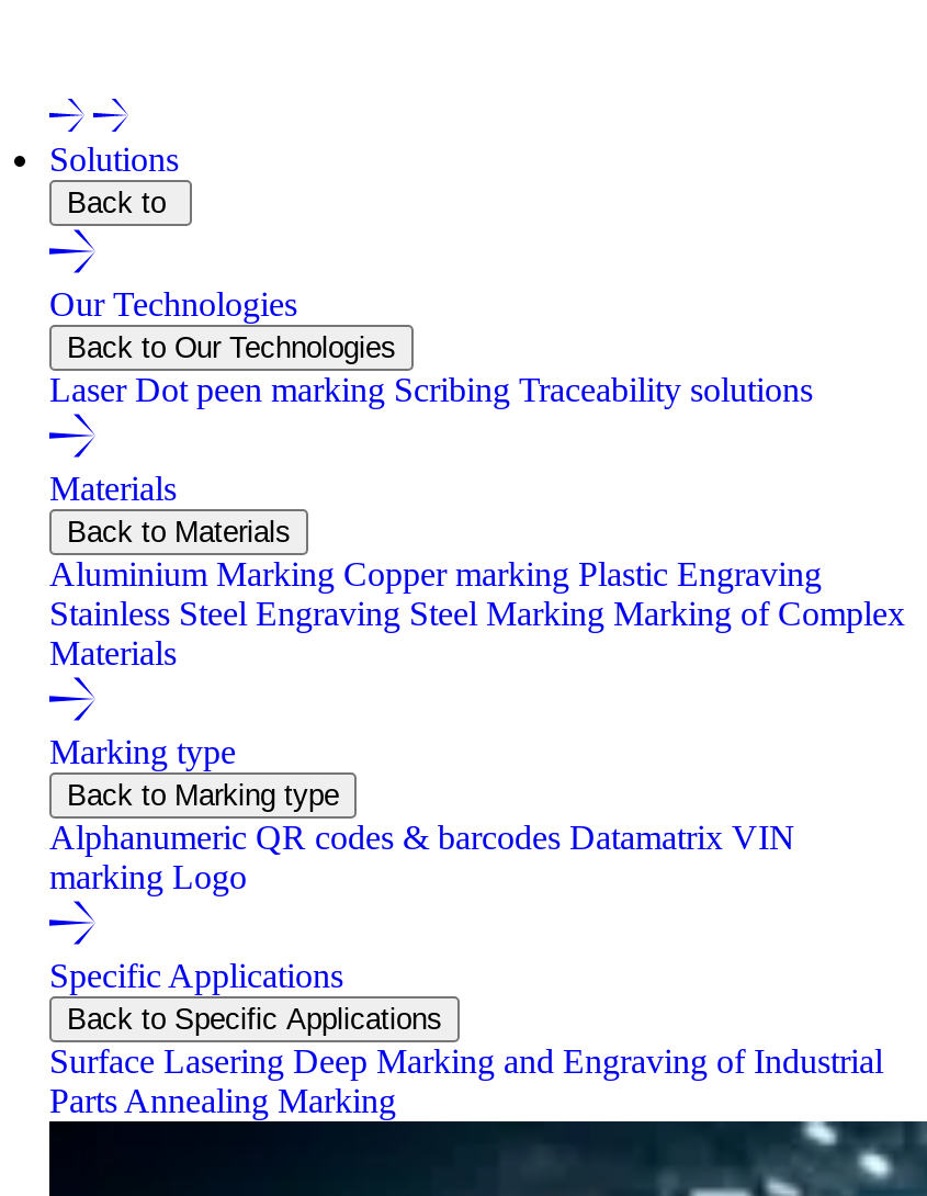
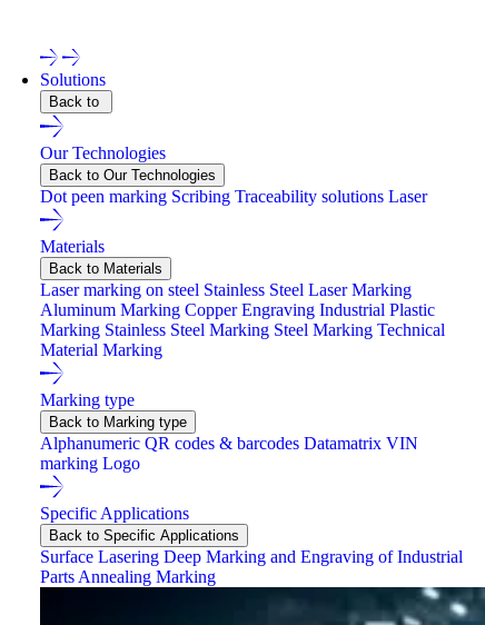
[49,370,813,408] LaserDot peen markingScribing Traceability solutions -> [40,186,427,205] Dot peen markingScribingTraceability solutions Laser
[49,555,905,671] Aluminium Marking Copper marking Plastic Engraving | Stainless Steel EngravingSteel Marking Marking of Complex | Materials -> [40,280,445,359] Laser marking on steel Stainless Steel Laser Marking | Aluminum Marking Copper Engraving Industrial Plastic | Marking Stainless Steel Marking Steel Marking Technical | Material Marking

